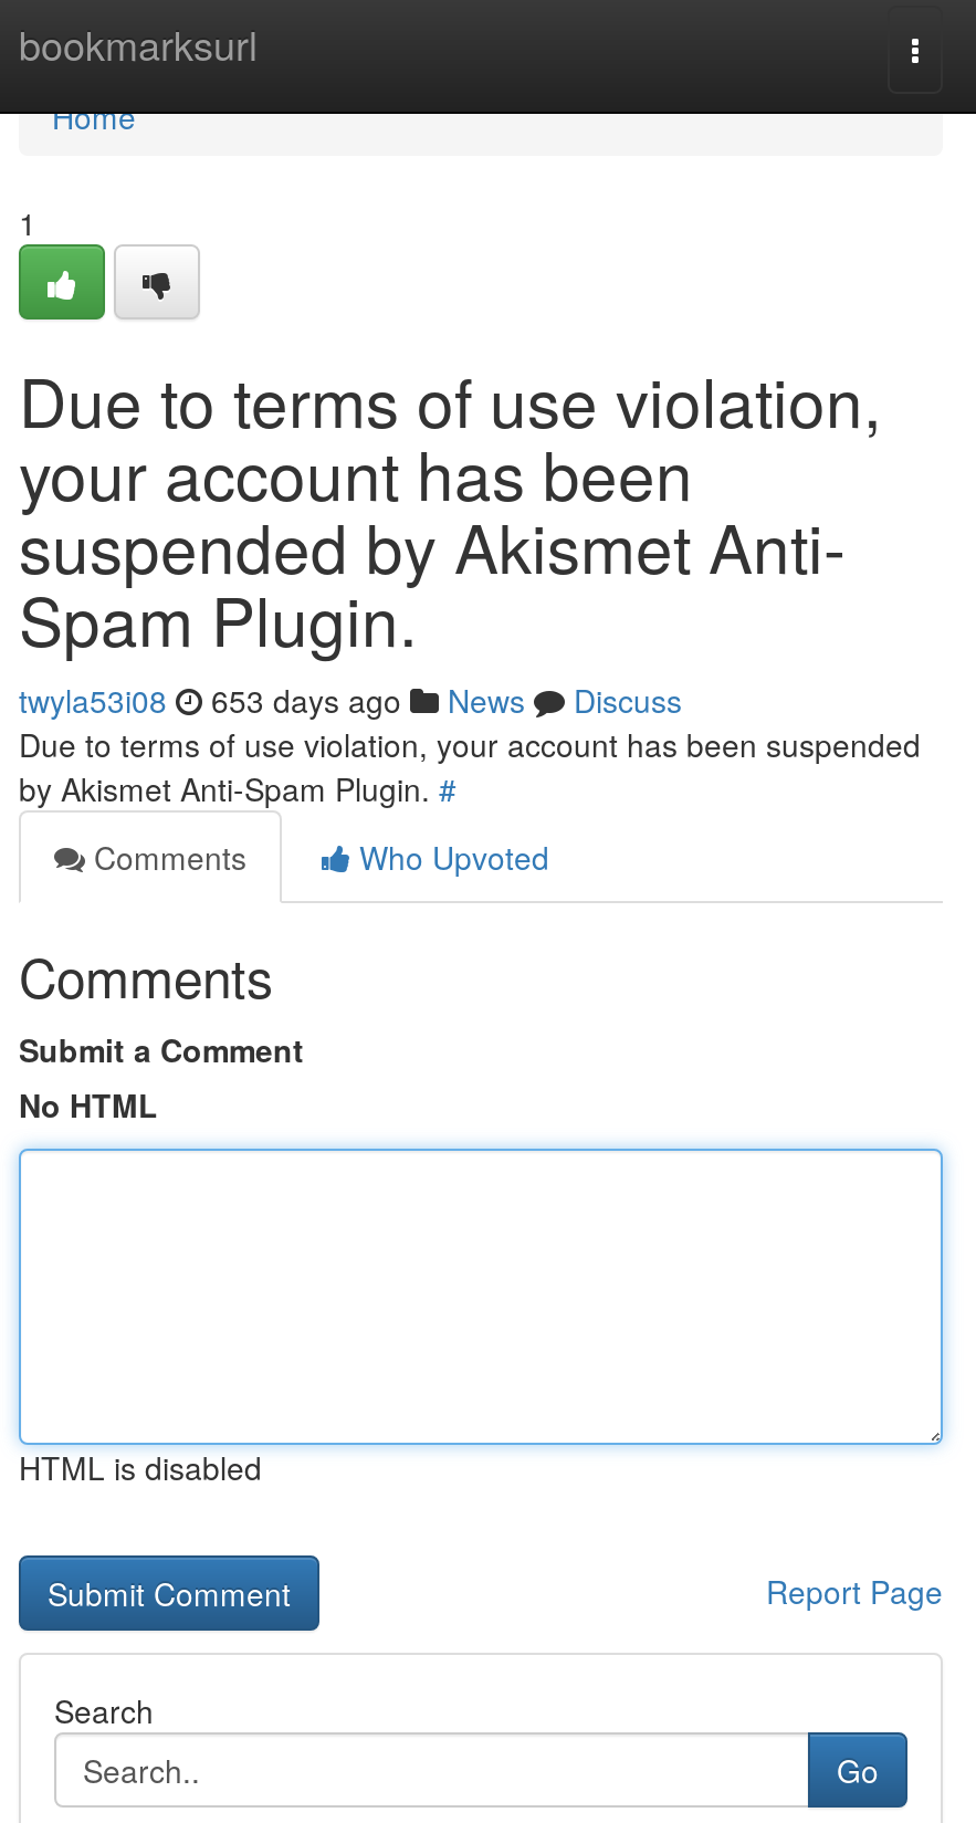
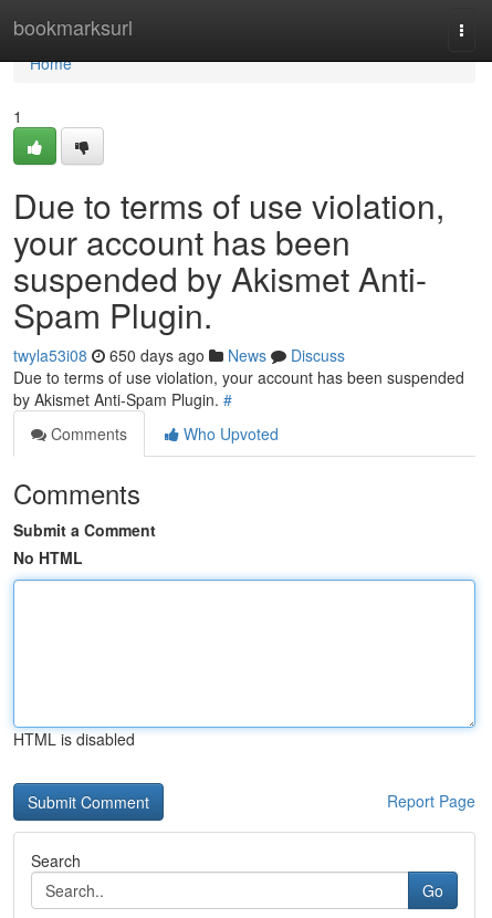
[19,678,682,722] twyla53i08 653 days ago News Discuss -> [13,344,345,366] twyla53i08 650 days ago News Discuss

